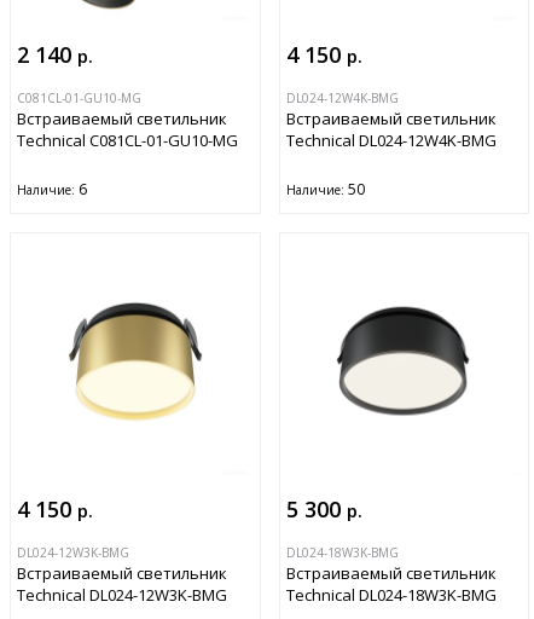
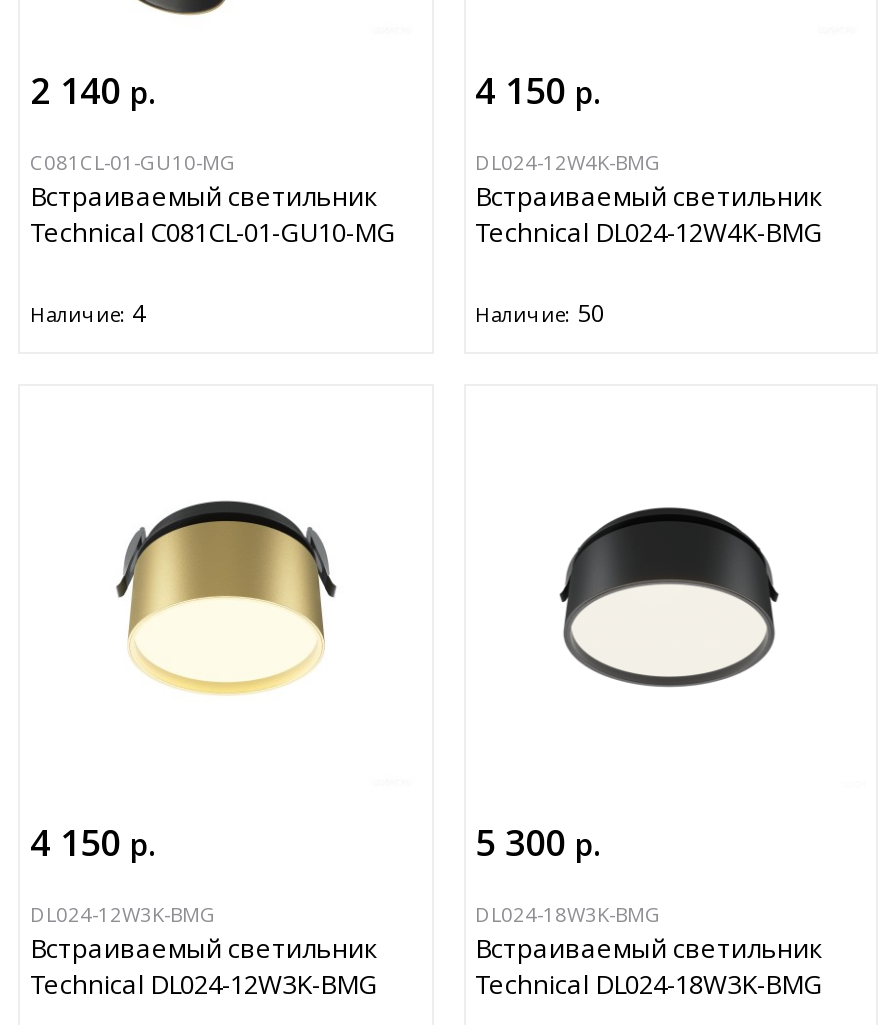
[17,178,87,199] Наличие: 6 -> [30,295,146,329] Наличие: 4

